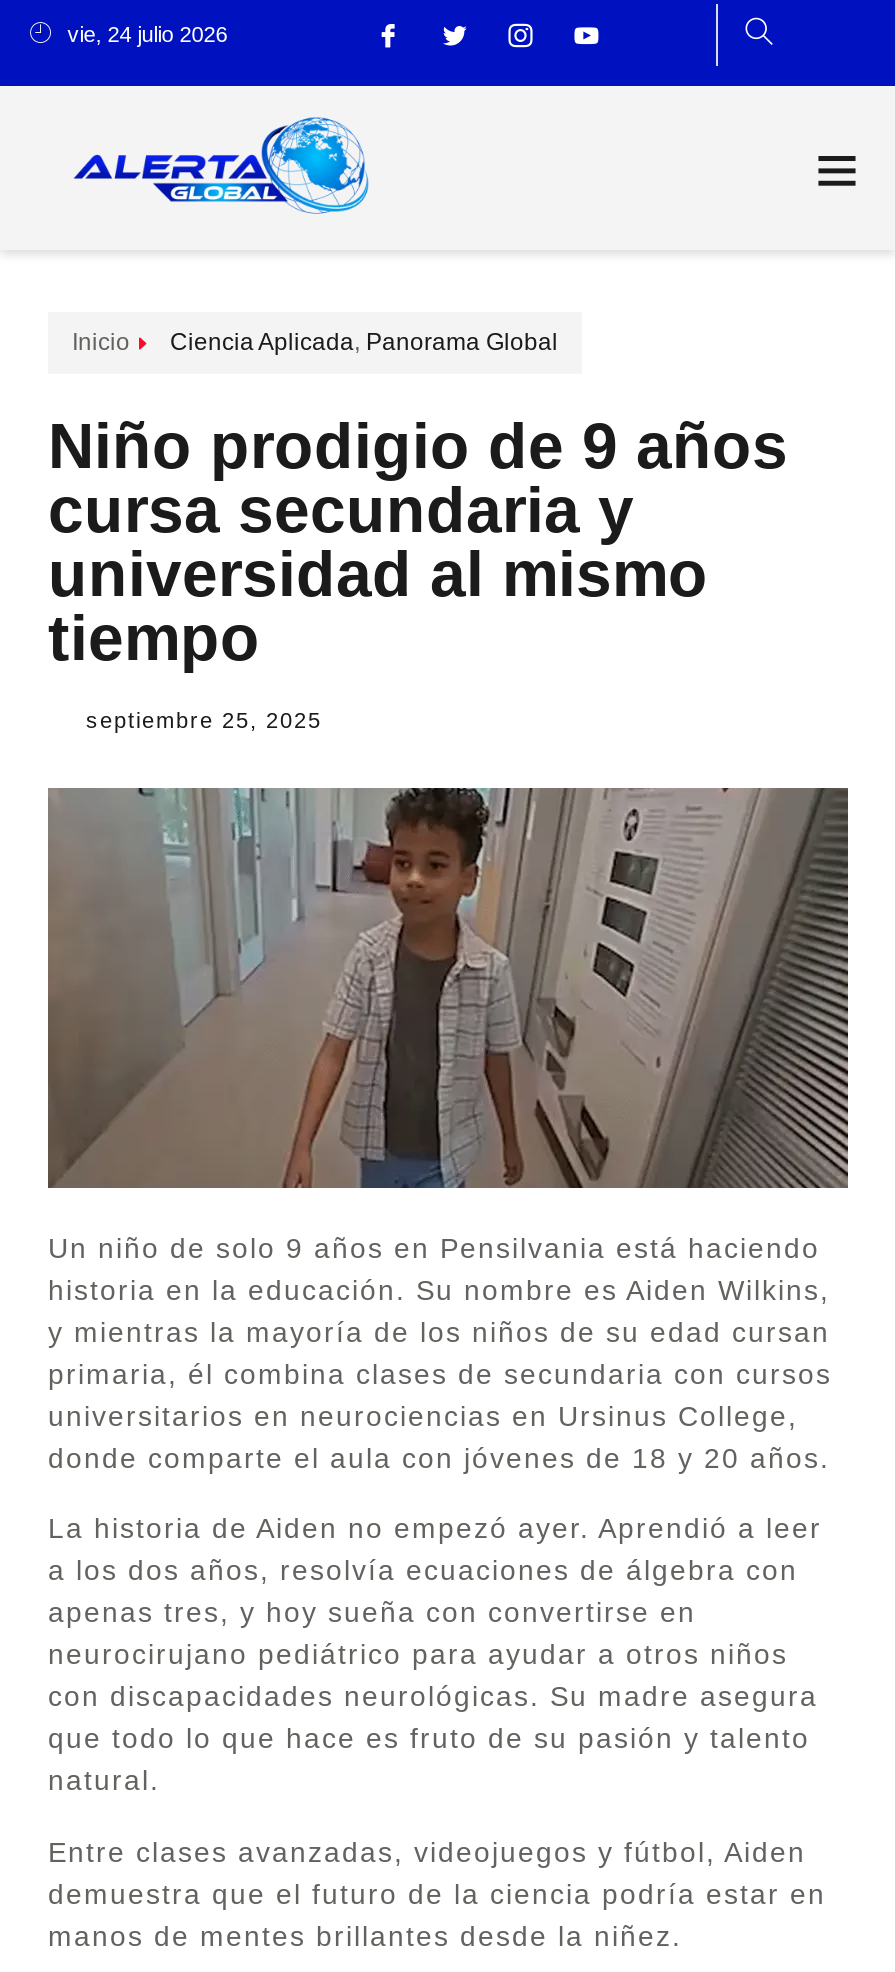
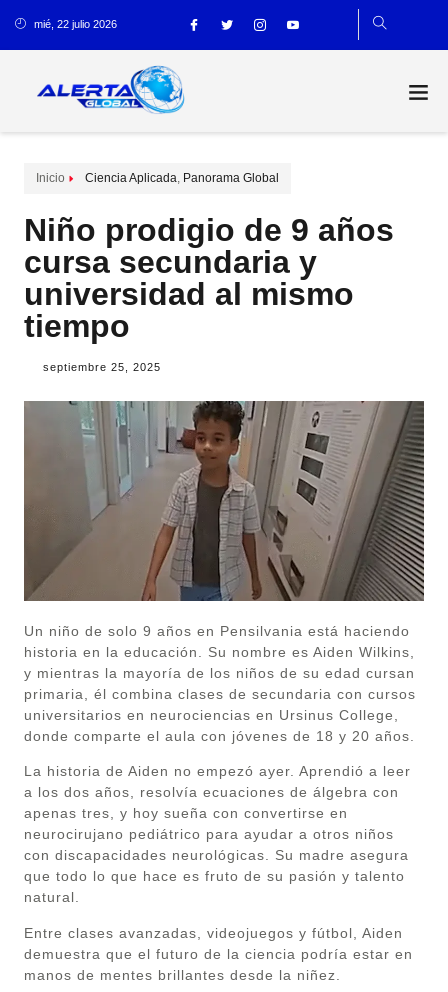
[68,22,228,46] vie, 24 julio 2026 -> [34,18,117,30] mié, 22 julio 2026

